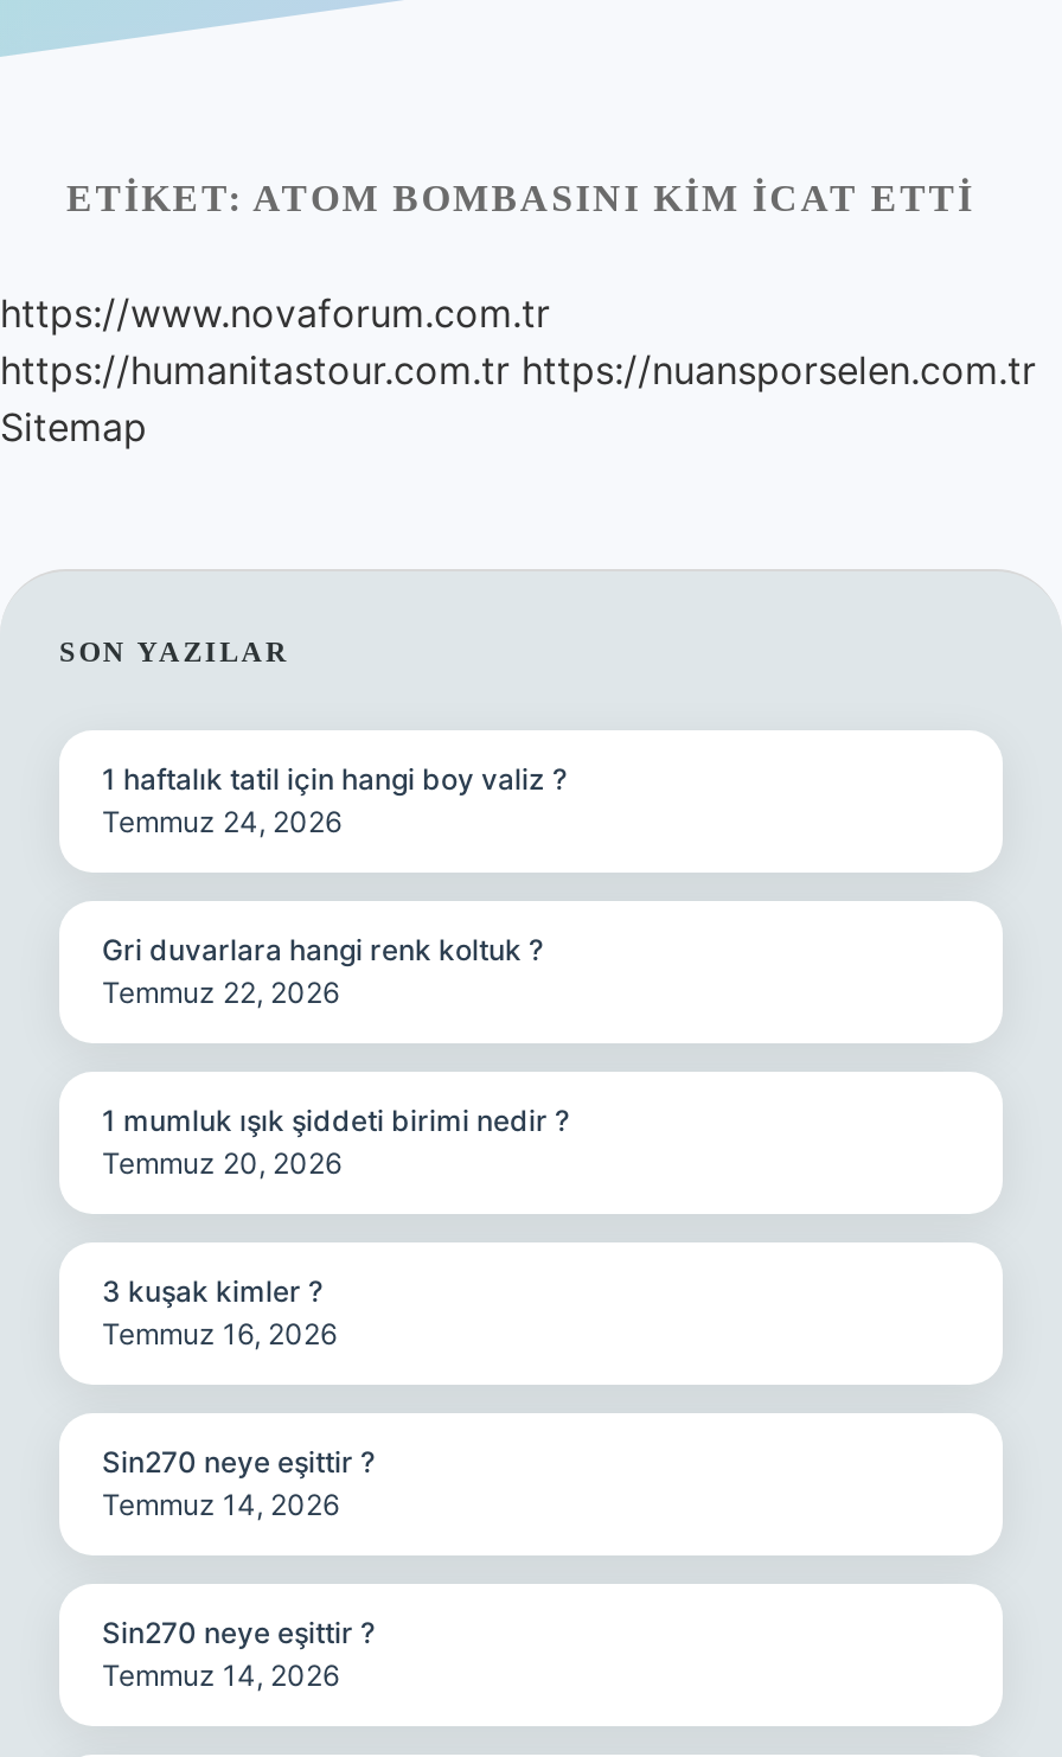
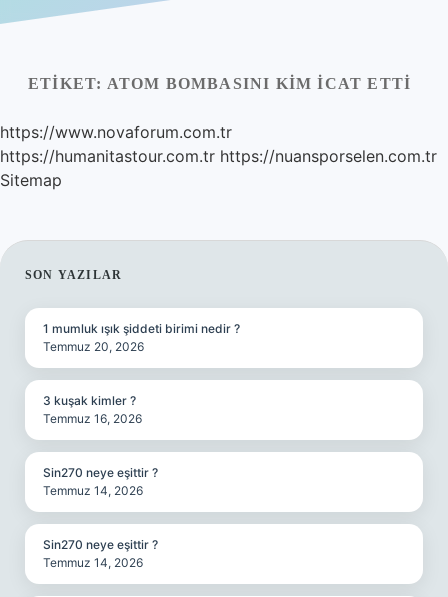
[102,761,567,839] 1 haftalık tatil için hangi boy valiz ? | Temmuz 24, 2026 -> none
[102,932,543,1010] Gri duvarlara hangi renk koltuk ? | Temmuz 22, 2026 -> none

